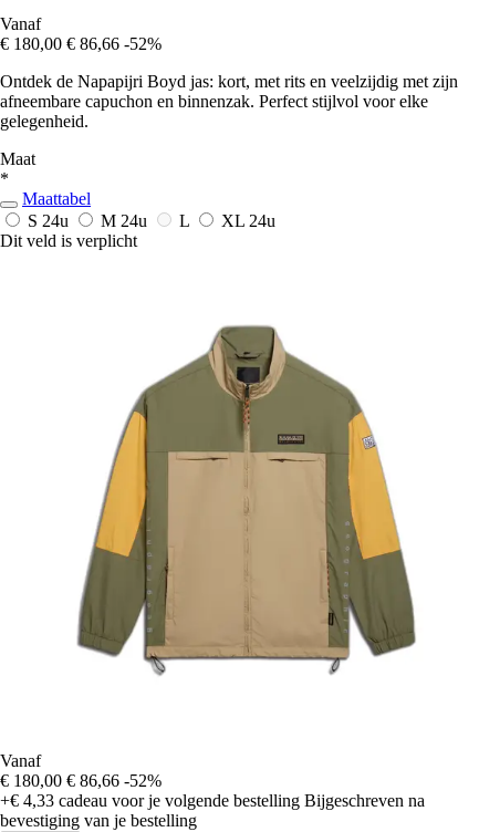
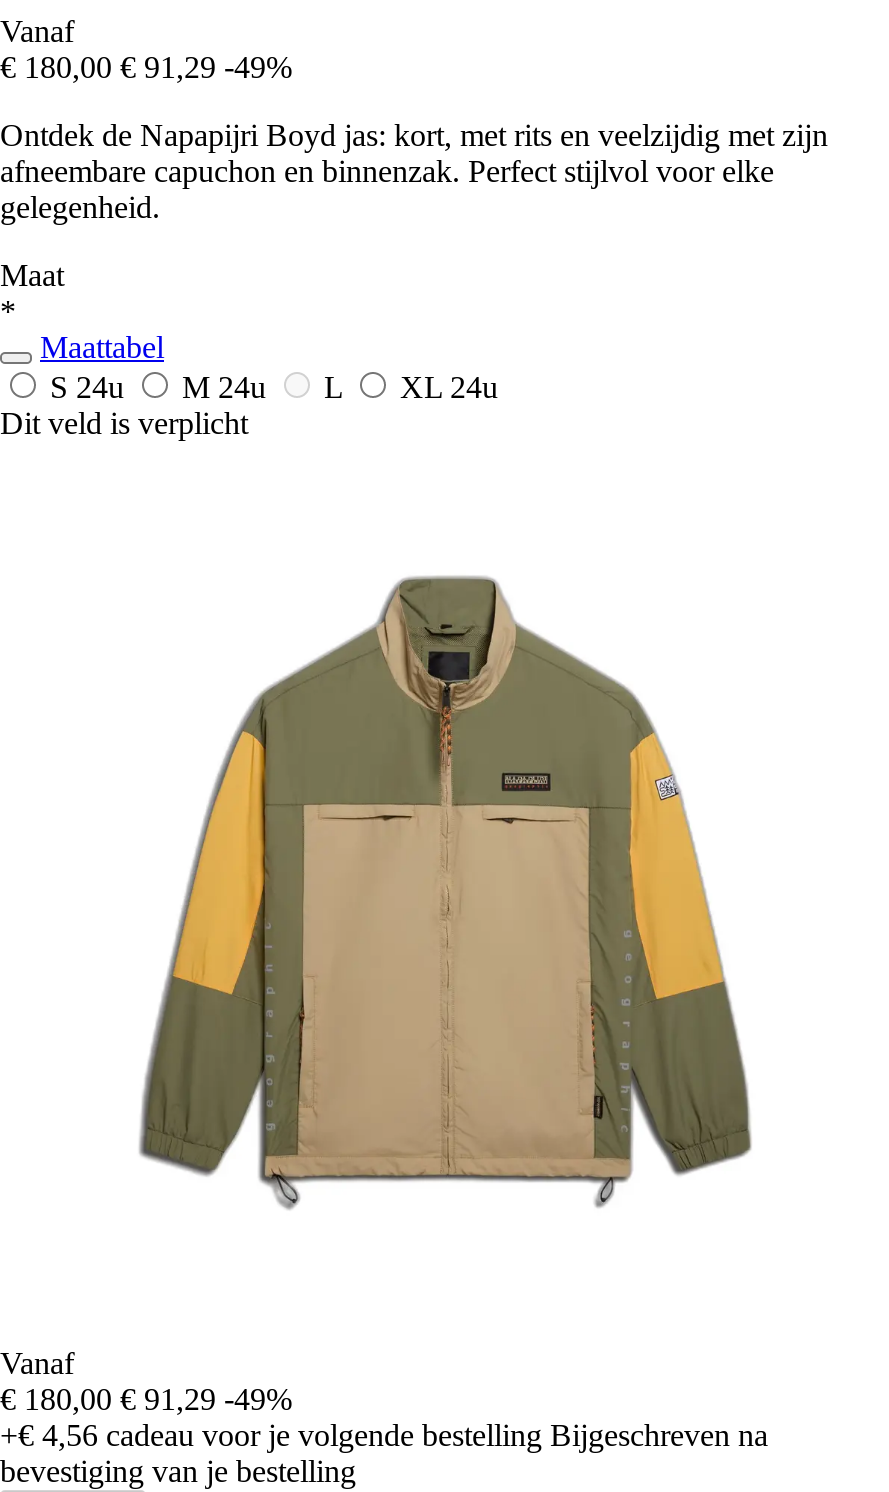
[0,34,162,53] € 180,00 € 86,66 -52% -> [0,49,292,83] € 180,00 € 91,29 -49%
[0,771,162,789] € 180,00 € 86,66 -52% -> [0,1381,292,1415] € 180,00 € 91,29 -49%
[0,791,425,809] +€ 4,33 cadeau voor je volgende bestelling Bijgeschreven na -> [0,1417,768,1451] +€ 4,56 cadeau voor je volgende bestelling Bijgeschreven na

